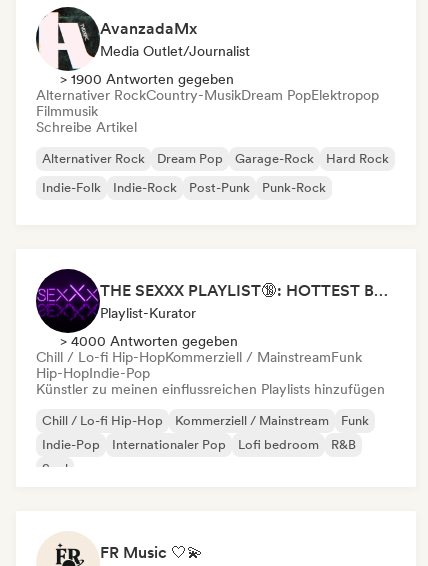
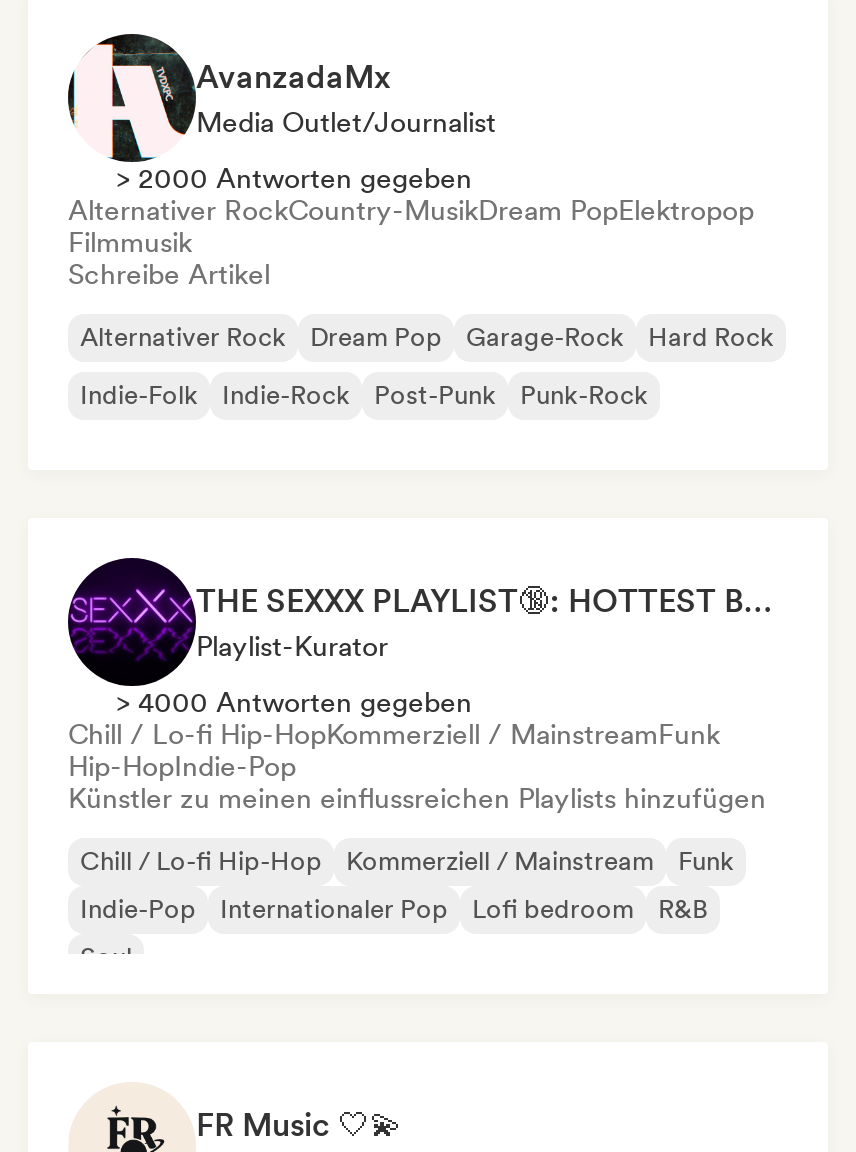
[60,71,234,87] > 1900 Antworten gegeben -> [116,162,472,194] > 2000 Antworten gegeben

